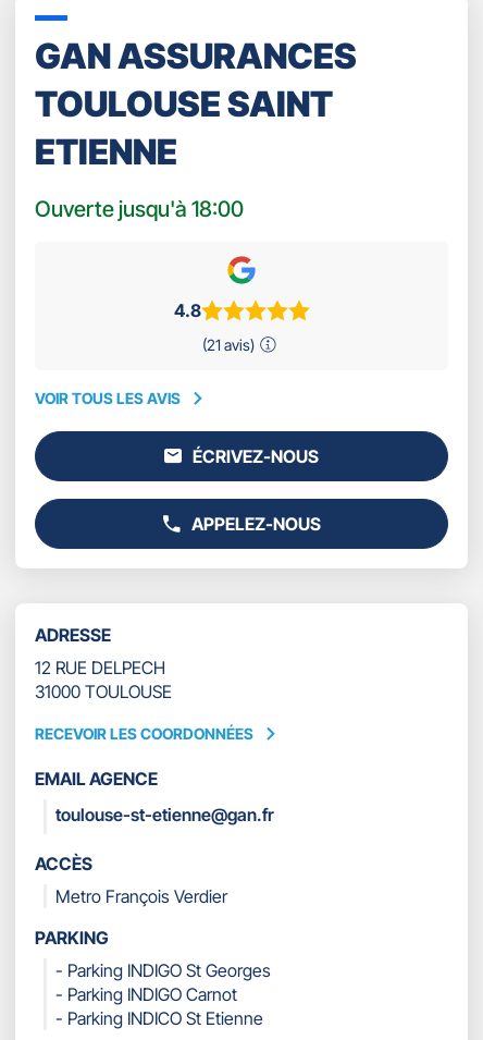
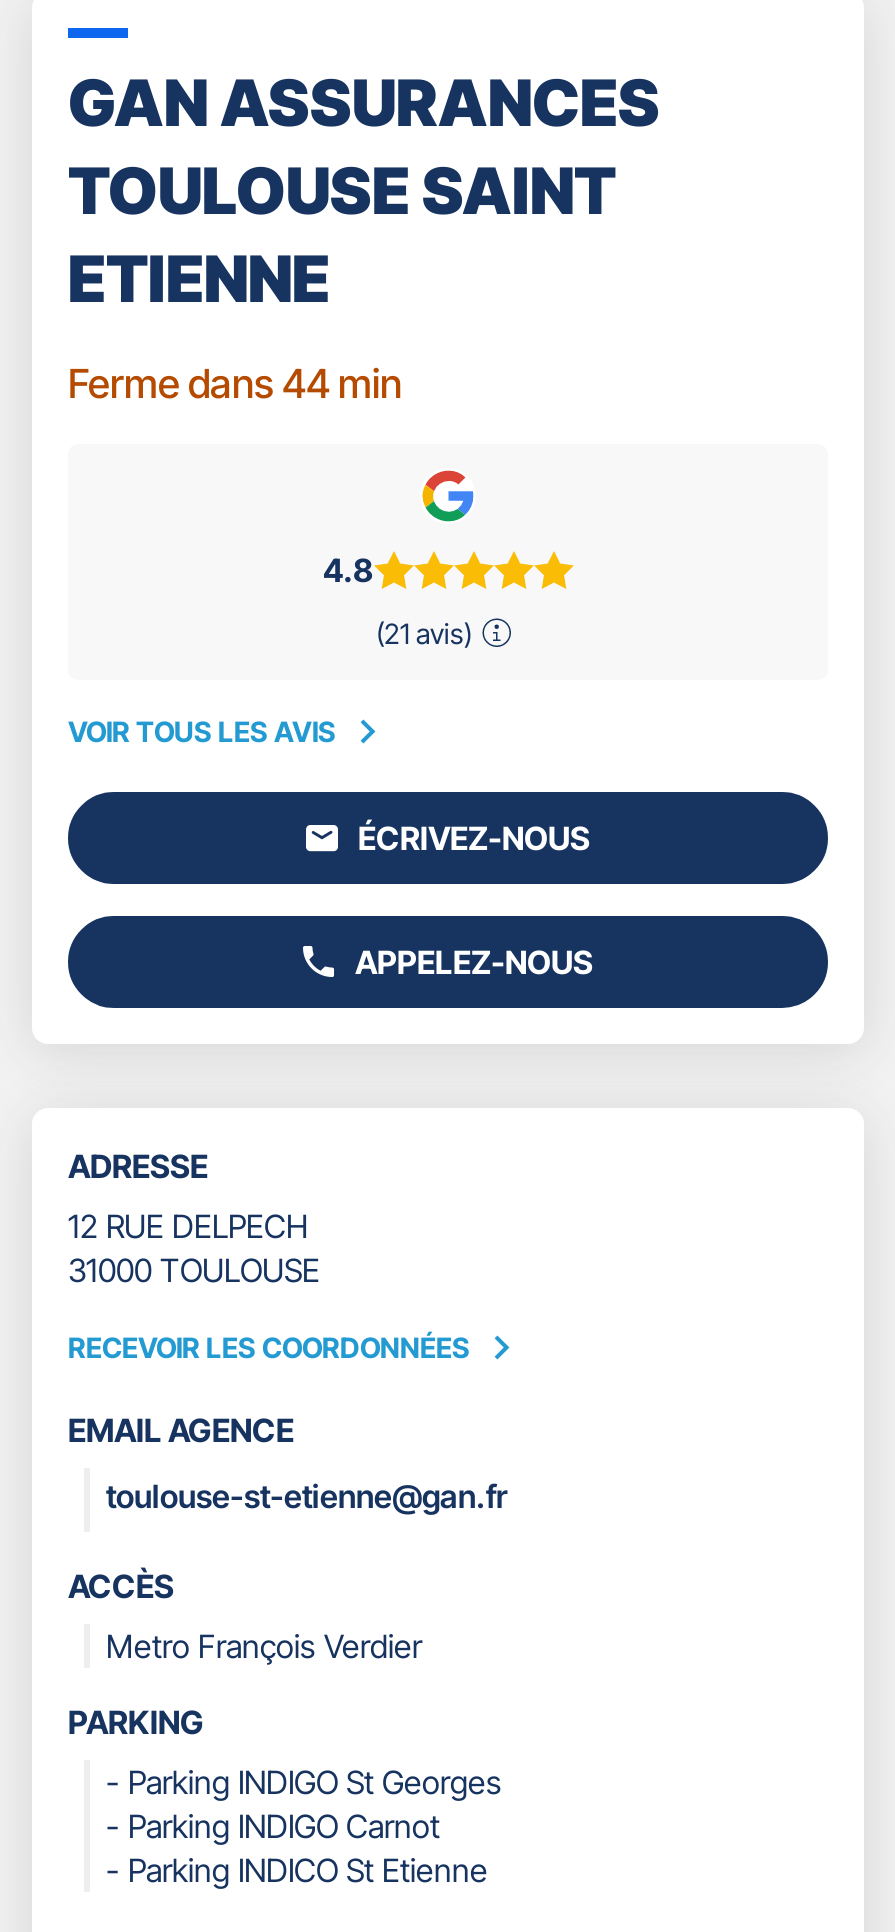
[35,196,244,222] Ouverte jusqu'à 18:00 -> [68,360,402,408] Ferme dans 44 min

